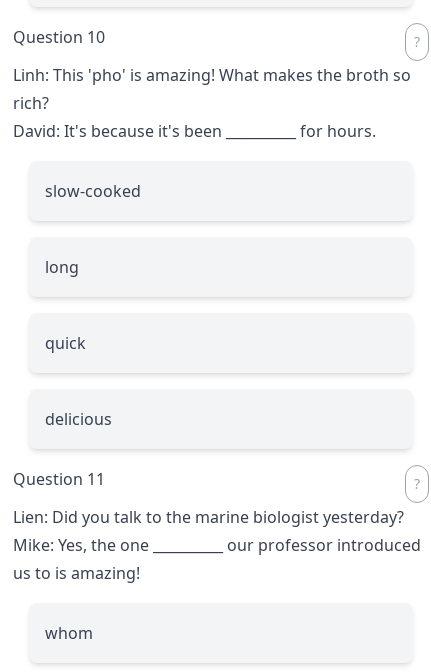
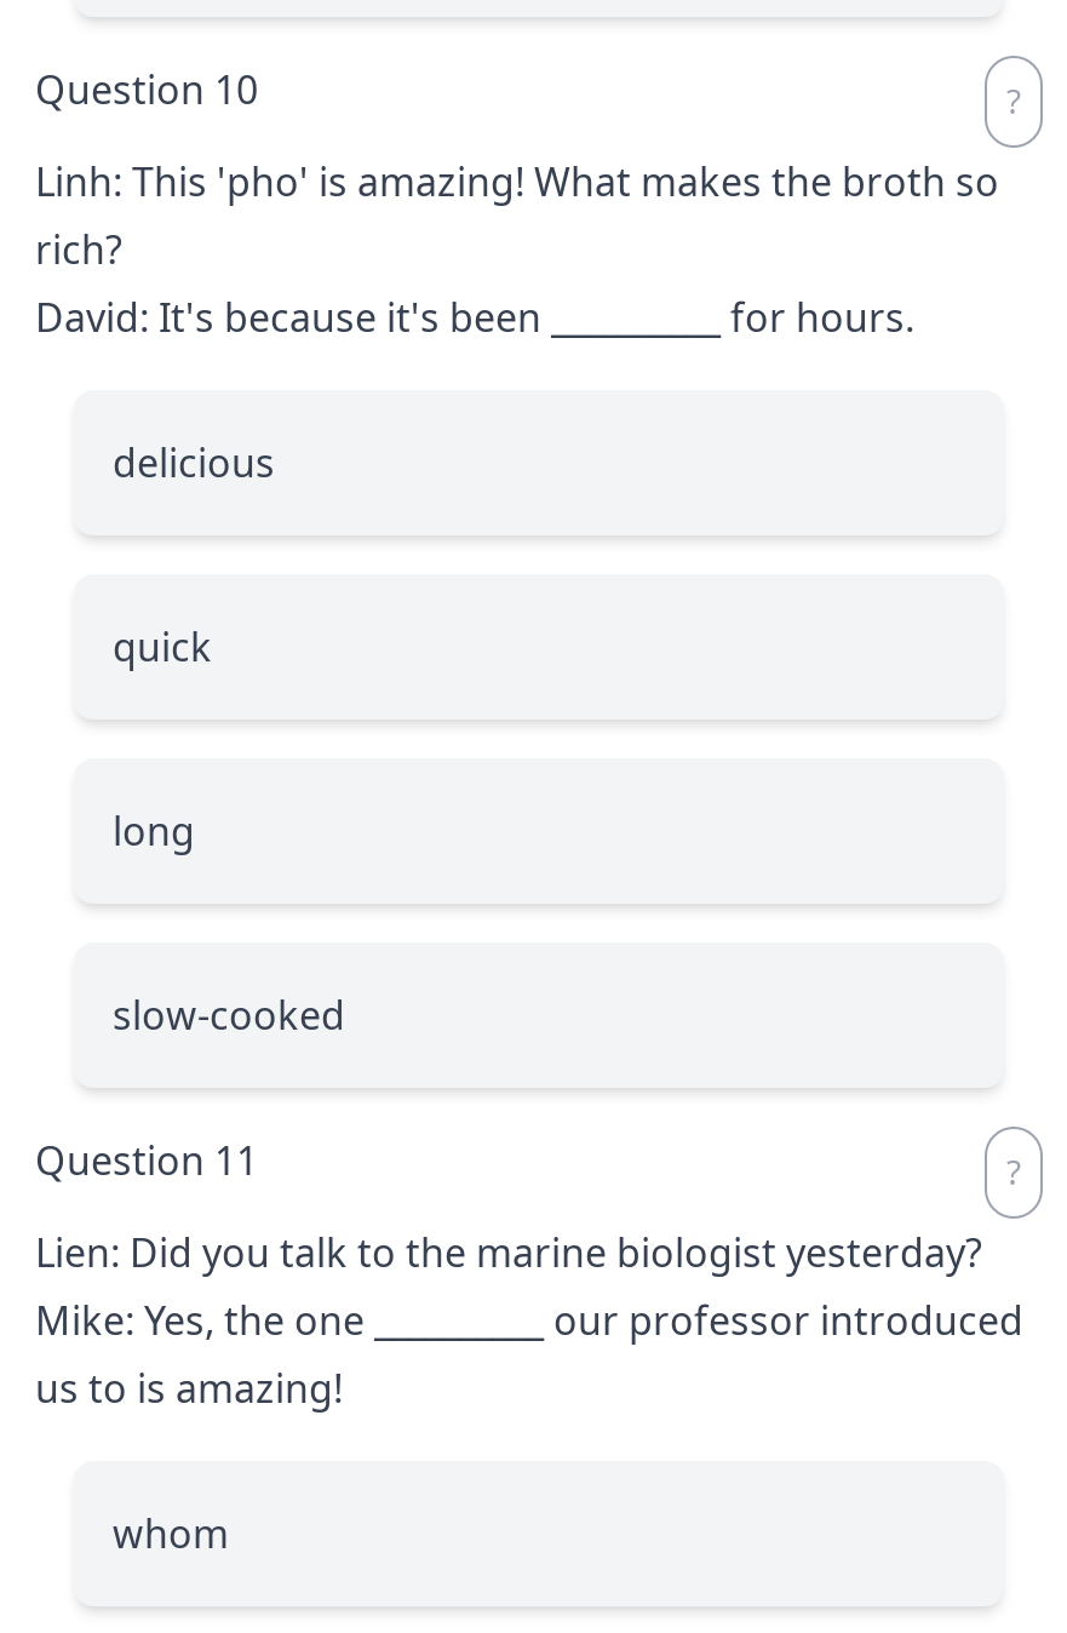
moved [45,180,141,202] -> [113,988,345,1041]: slow-cooked
moved [45,256,112,430] -> [113,435,275,857]: long | quick | delicious

